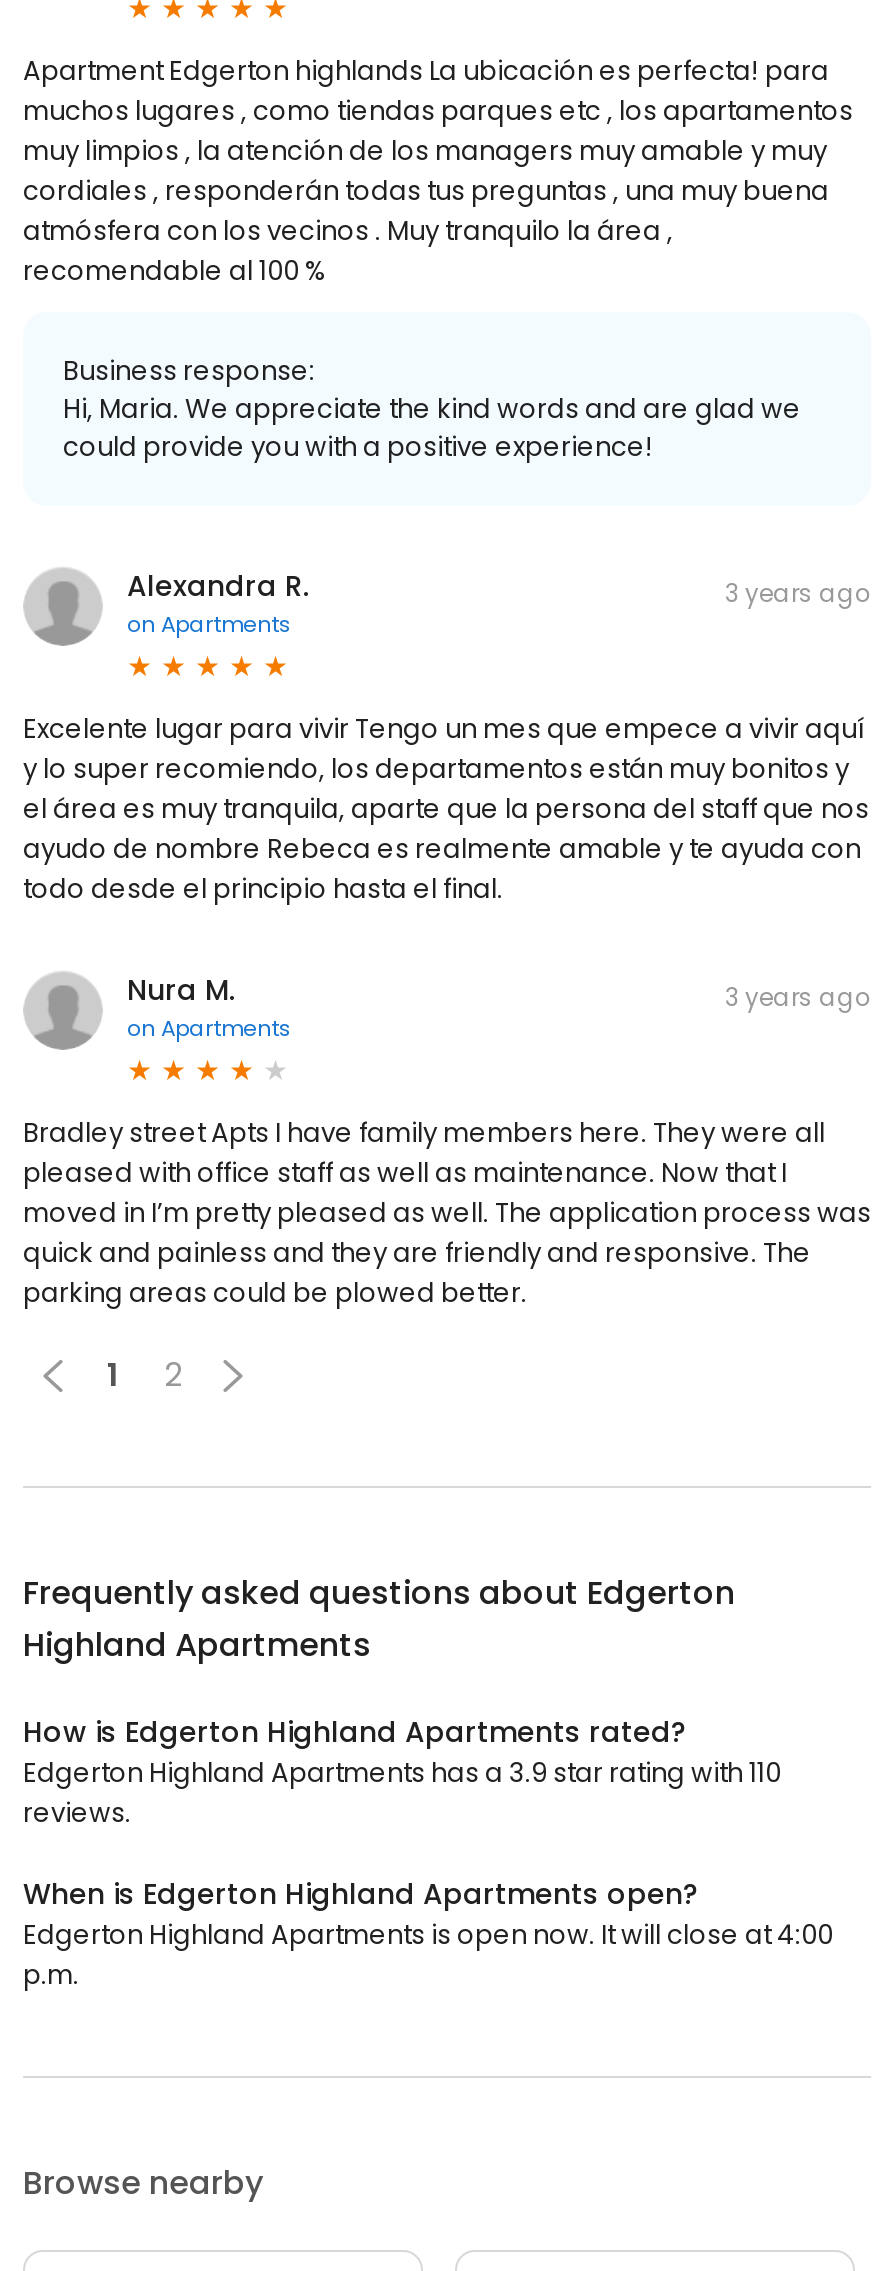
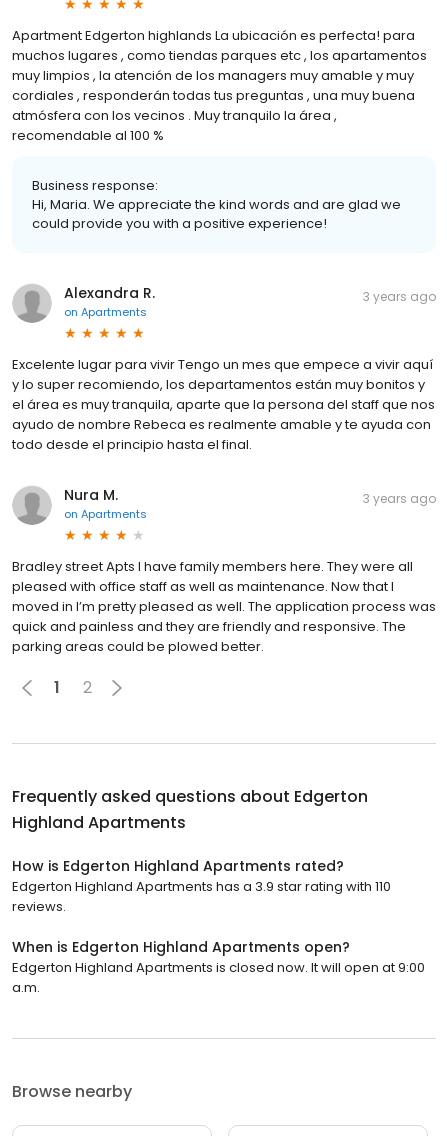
[23,1916,833,1994] Edgerton Highland Apartments is open now. It will close at 4:00 | p.m. -> [12,958,425,997] Edgerton Highland Apartments is closed now. It will open at 9:00 | a.m.

